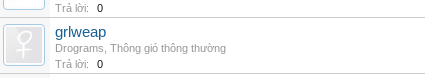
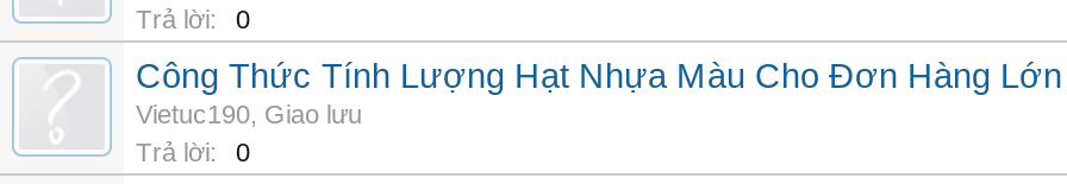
[55,24,226,54] grlweap | Drograms, Thông gió thông thường -> [136,57,1062,128] Công Thức Tính Lượng Hạt Nhựa Màu Cho Đơn Hàng Lớn | Vietuc190, Giao lưu

